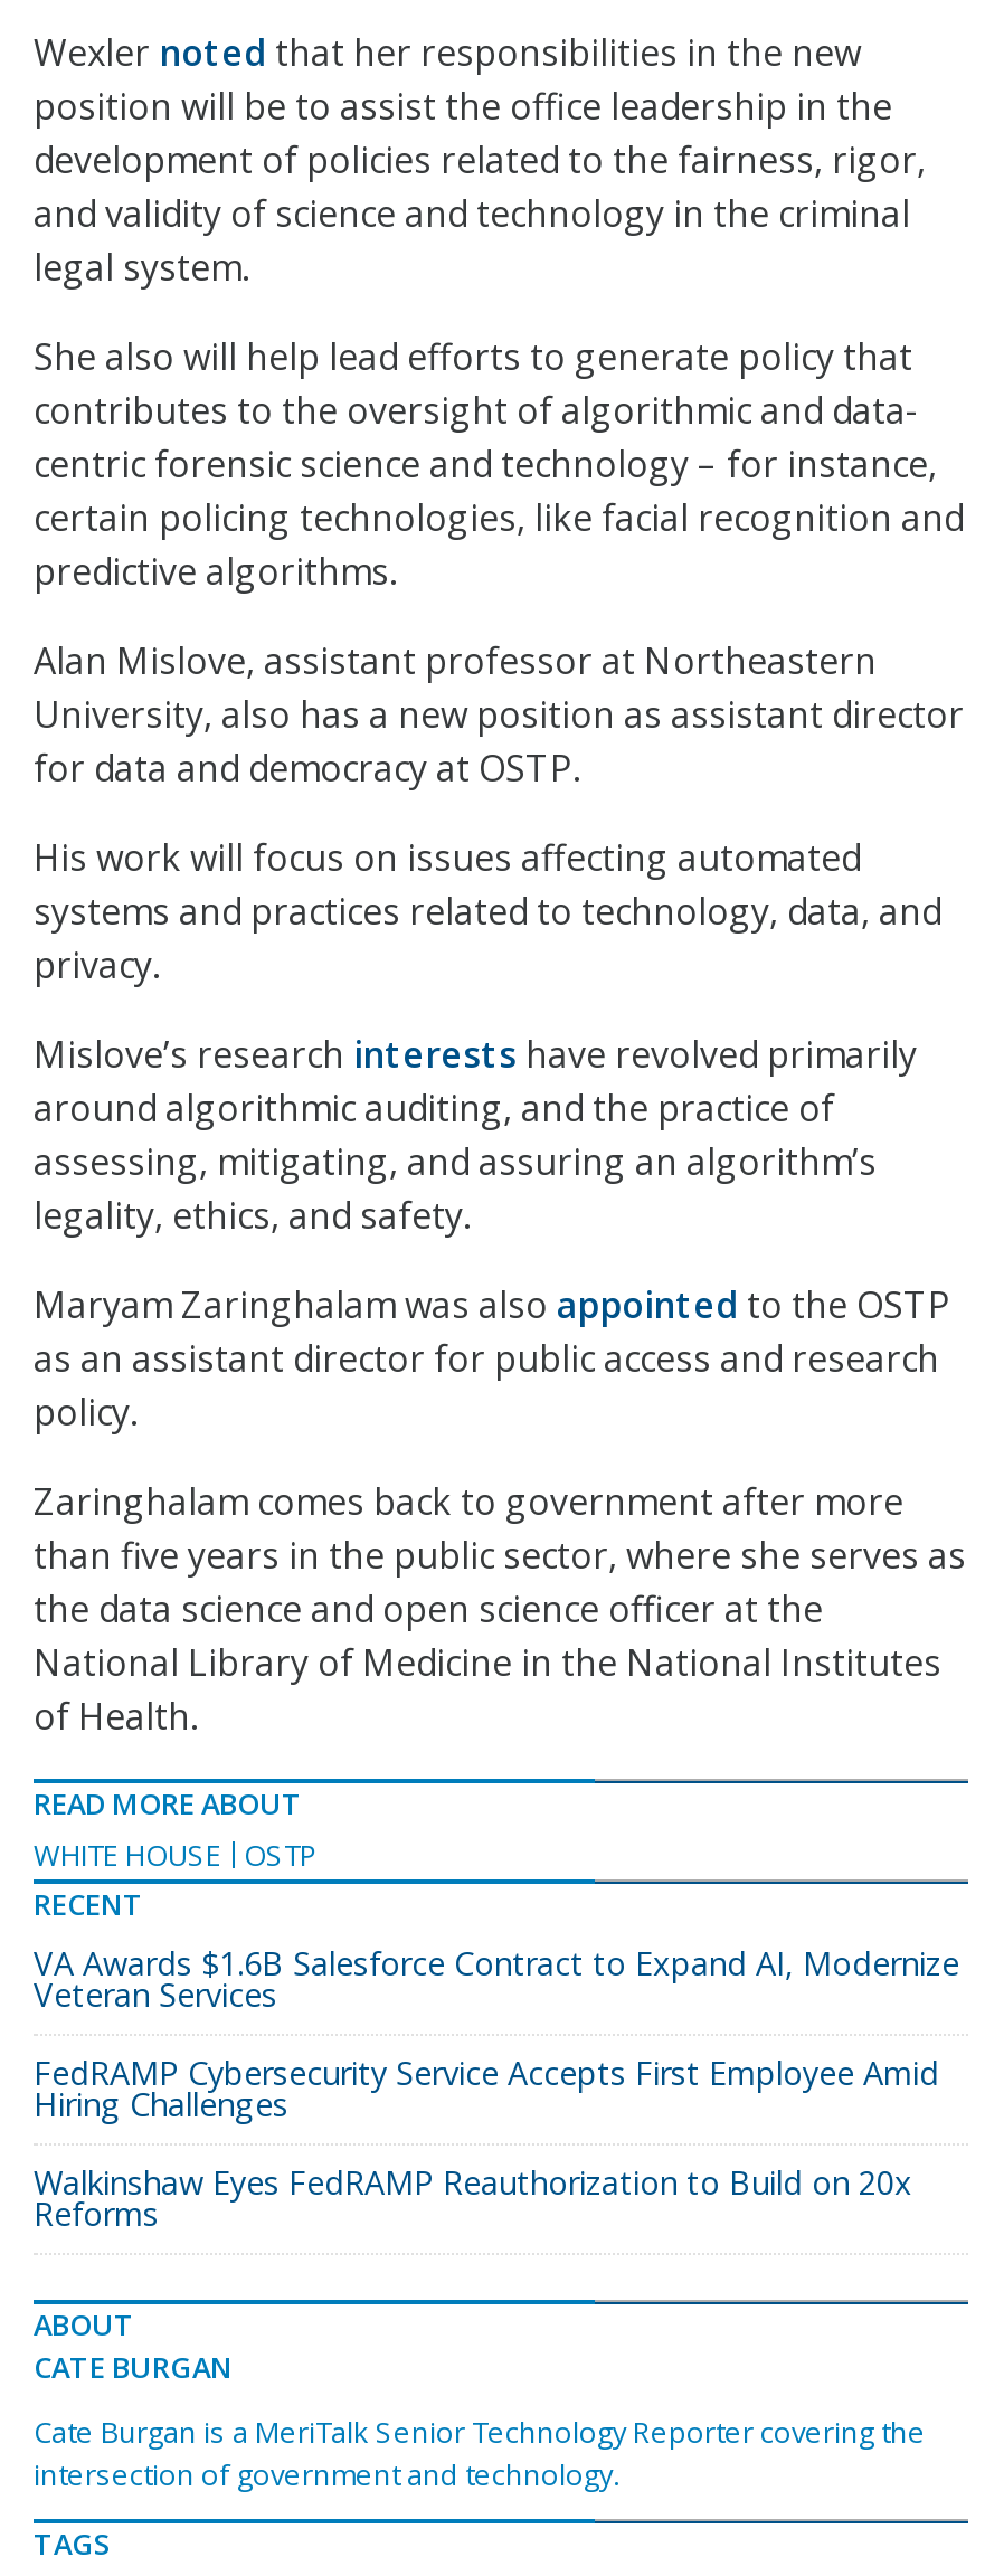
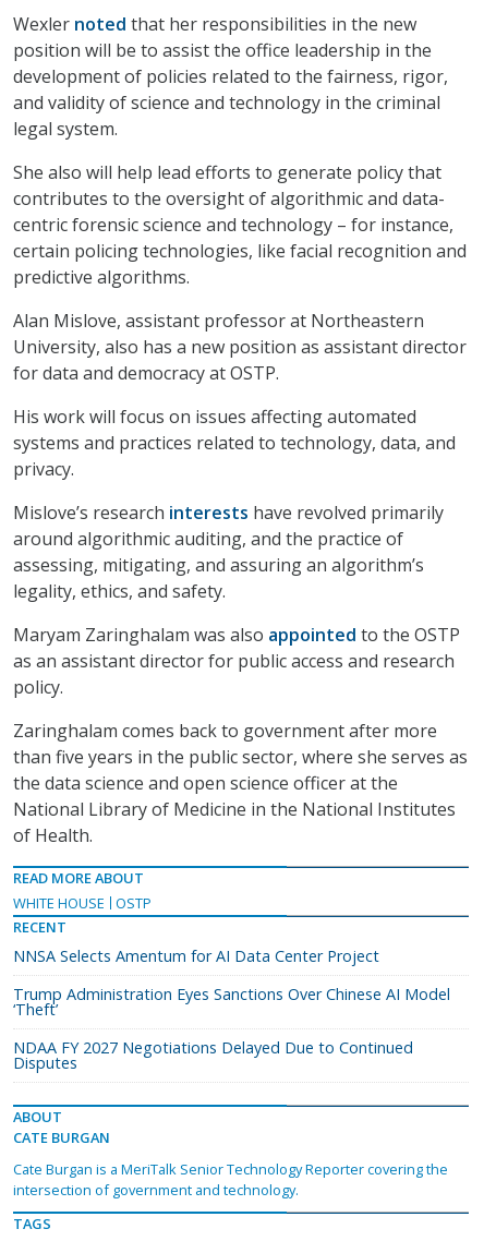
[34,1942,959,2016] VA Awards $1.6B Salesforce Contract to Expand AI, Modernize | Veteran Services -> [13,946,379,966] NNSA Selects Amentum for AI Data Center Project
[34,2052,939,2126] FedRAMP Cybersecurity Service Accepts First Employee Amid | Hiring Challenges -> [13,984,450,1020] Trump Administration Eyes Sanctions Over Chinese AI Model | ‘Theft’
[34,2161,912,2235] Walkinshaw Eyes FedRAMP Reauthorization to Build on 20x | Reforms -> [13,1037,413,1073] NDAA FY 2027 Negotiations Delayed Due to Continued | Disputes

